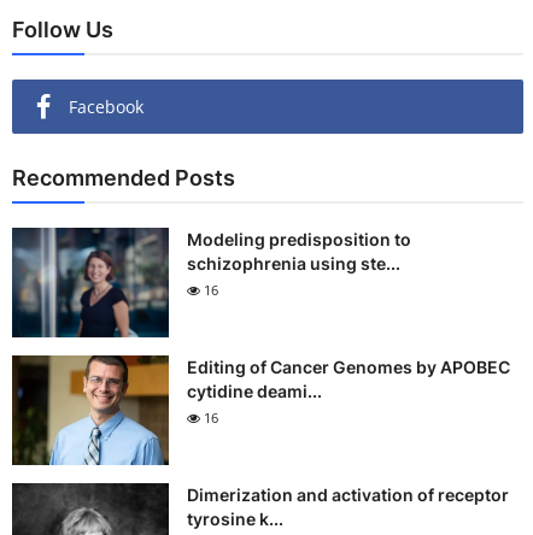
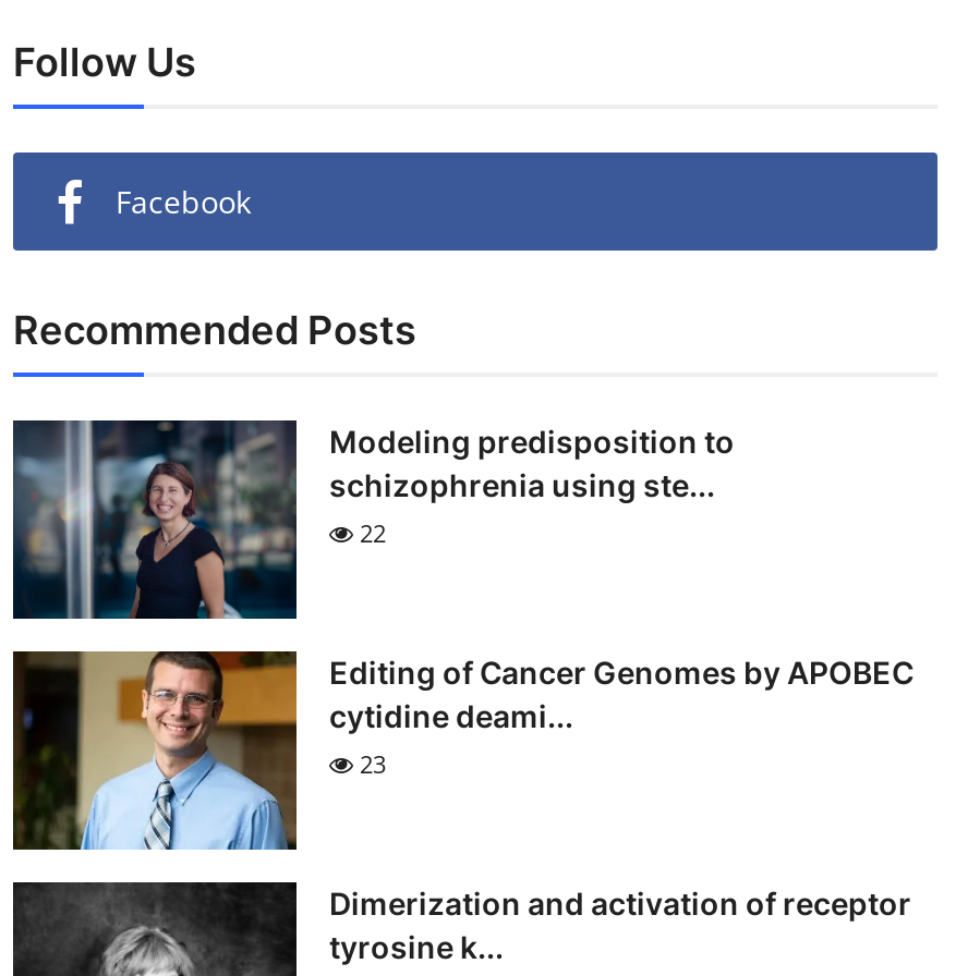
[200,281,218,299] 16 -> [353,517,386,549] 22
[200,409,218,427] 16 -> [353,748,386,780] 23

